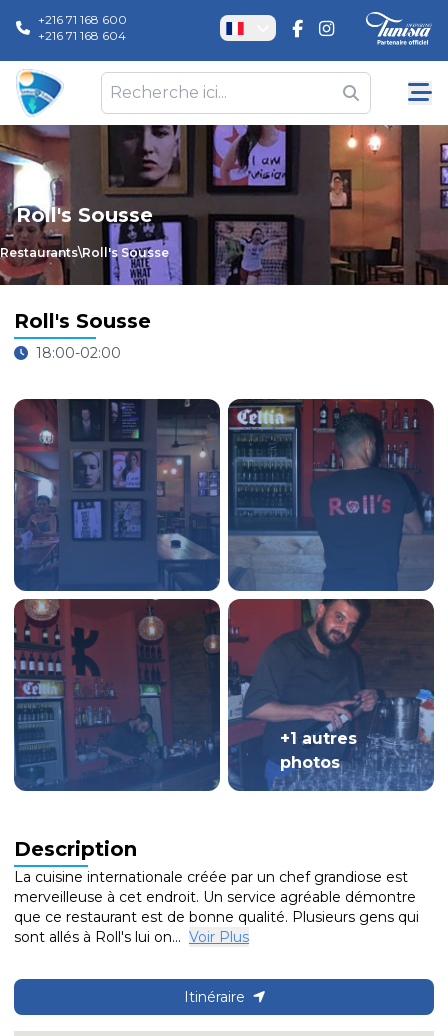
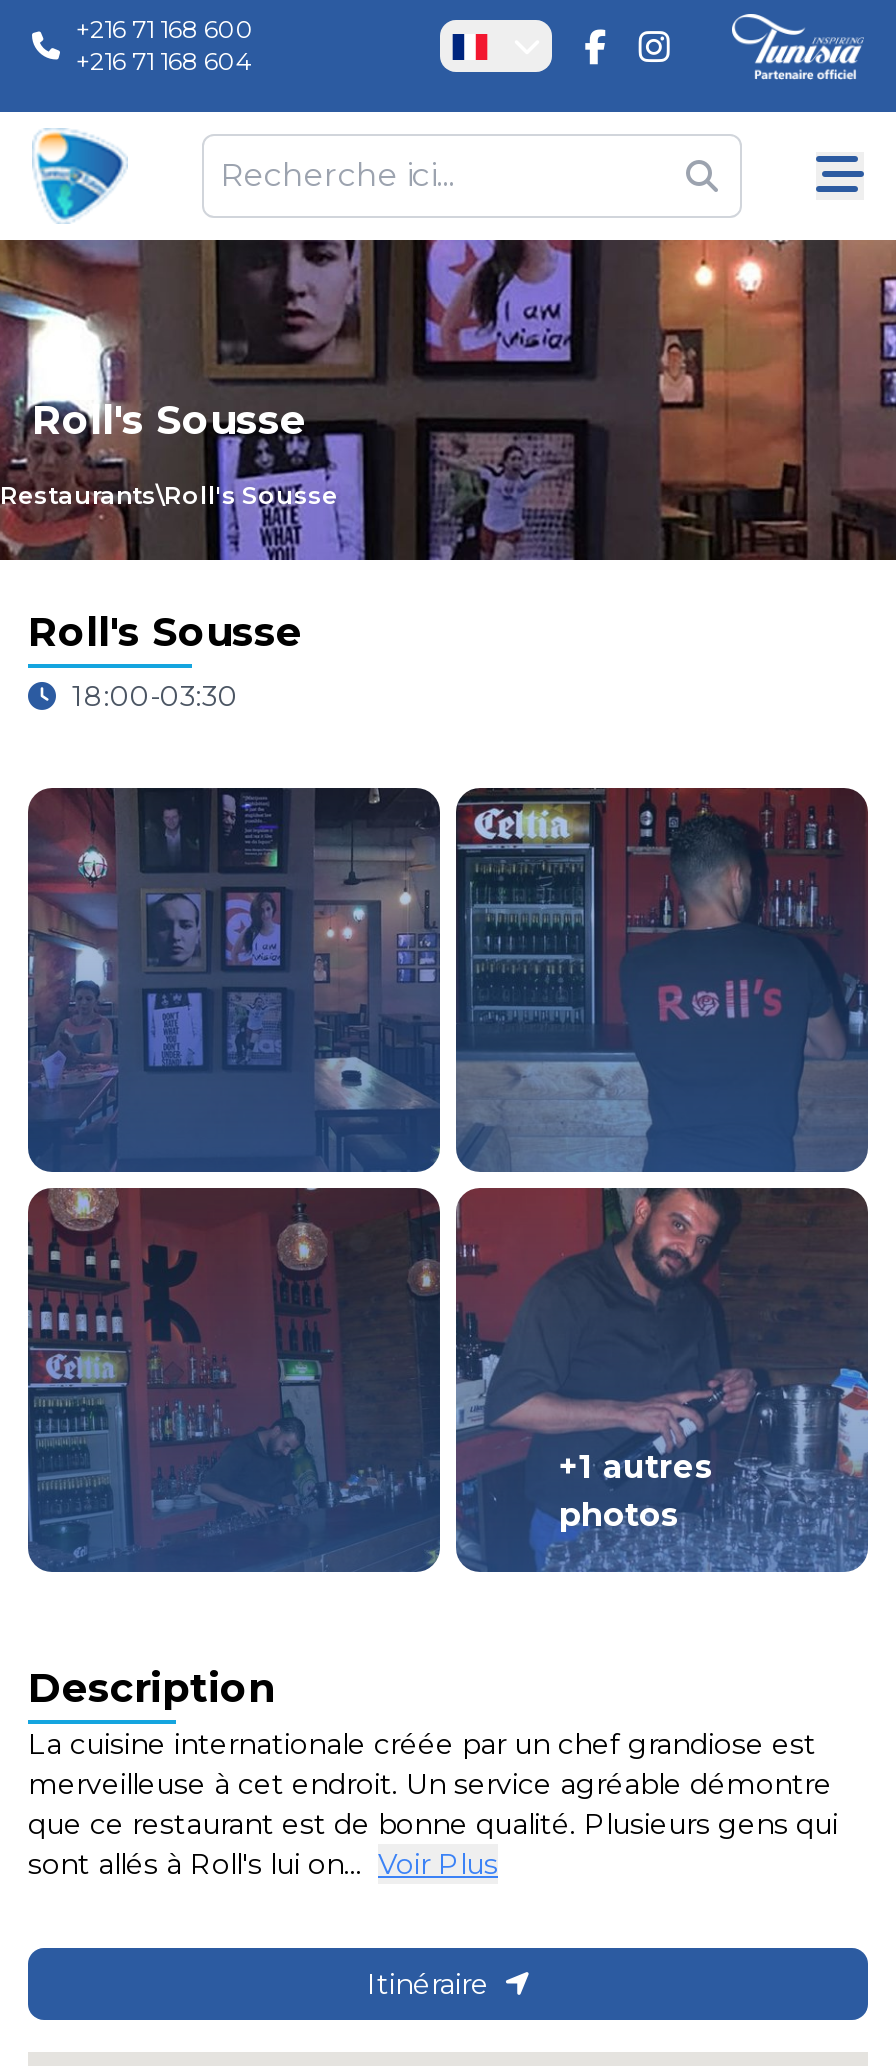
[32,343,121,361] 18:00-02:00 -> [64,677,238,713] 18:00-03:30

